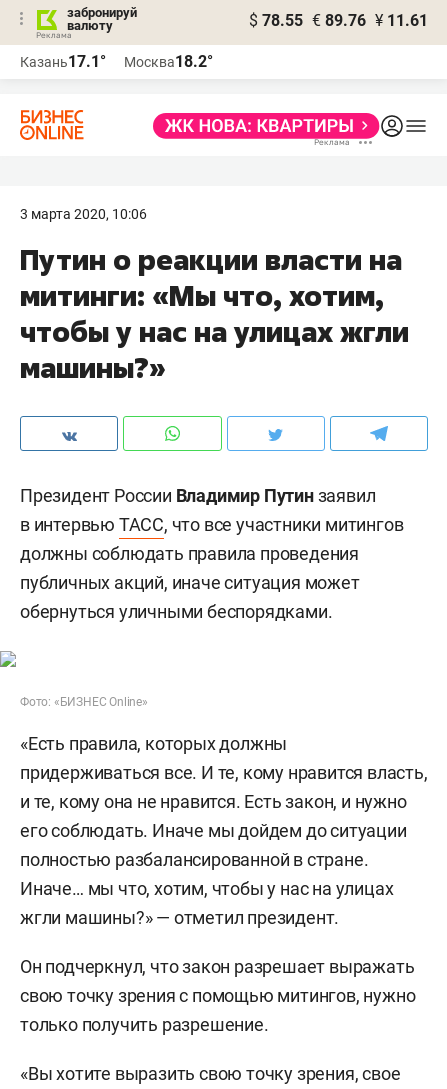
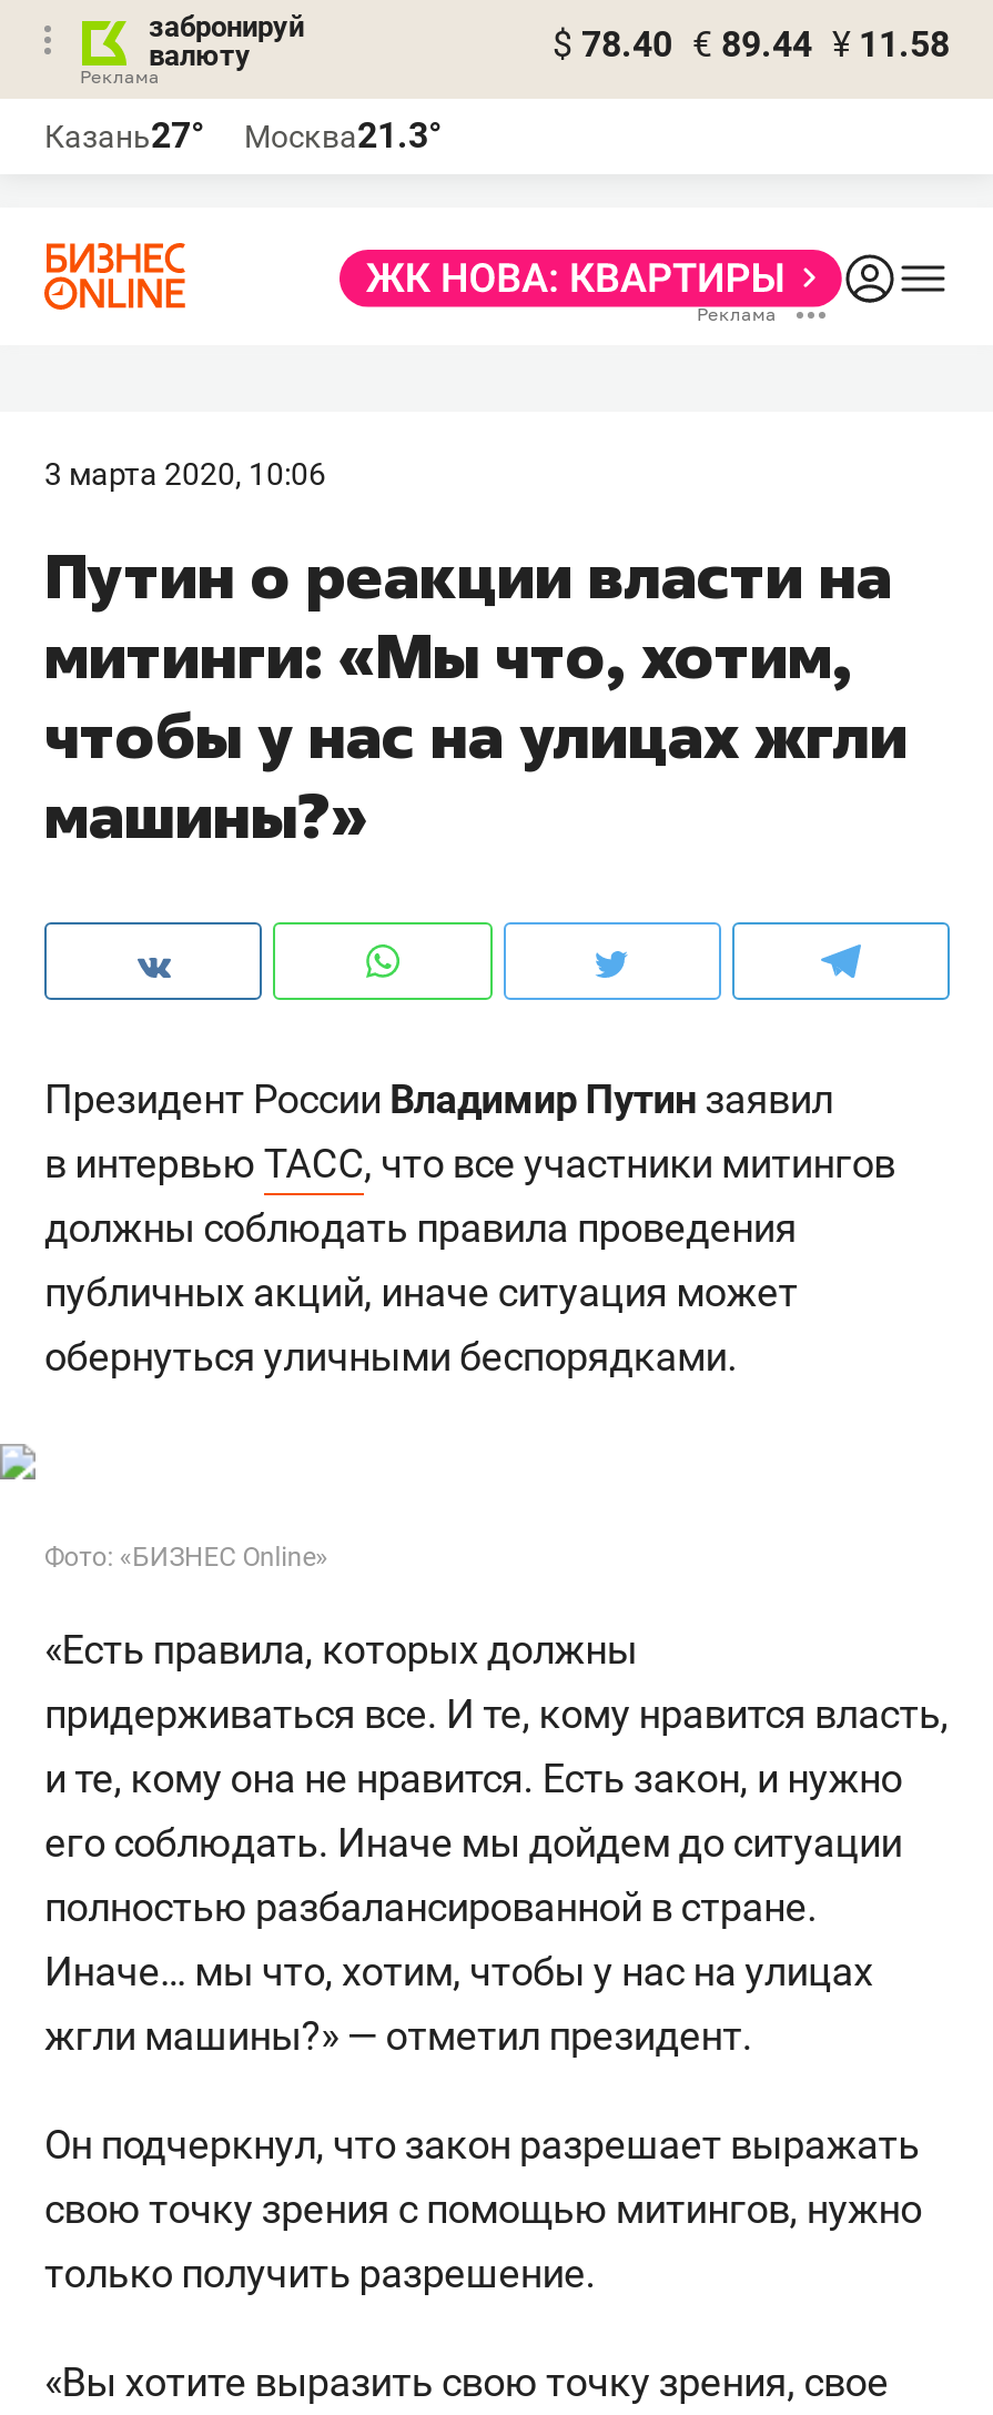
[249,11,428,30] $ 78.55 € 89.76 ¥ 11.61 -> [553,23,950,65] $ 78.40 € 89.44 ¥ 11.58
[20,52,106,71] Казань17.1° -> [44,114,204,156] Казань27°
[124,52,213,71] Москва18.2° -> [244,114,442,156] Москва21.3°

